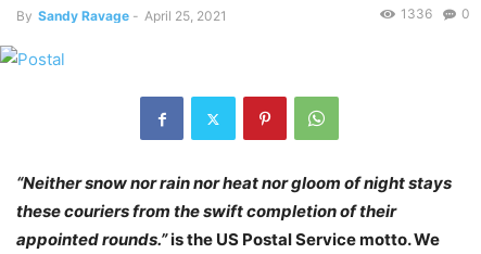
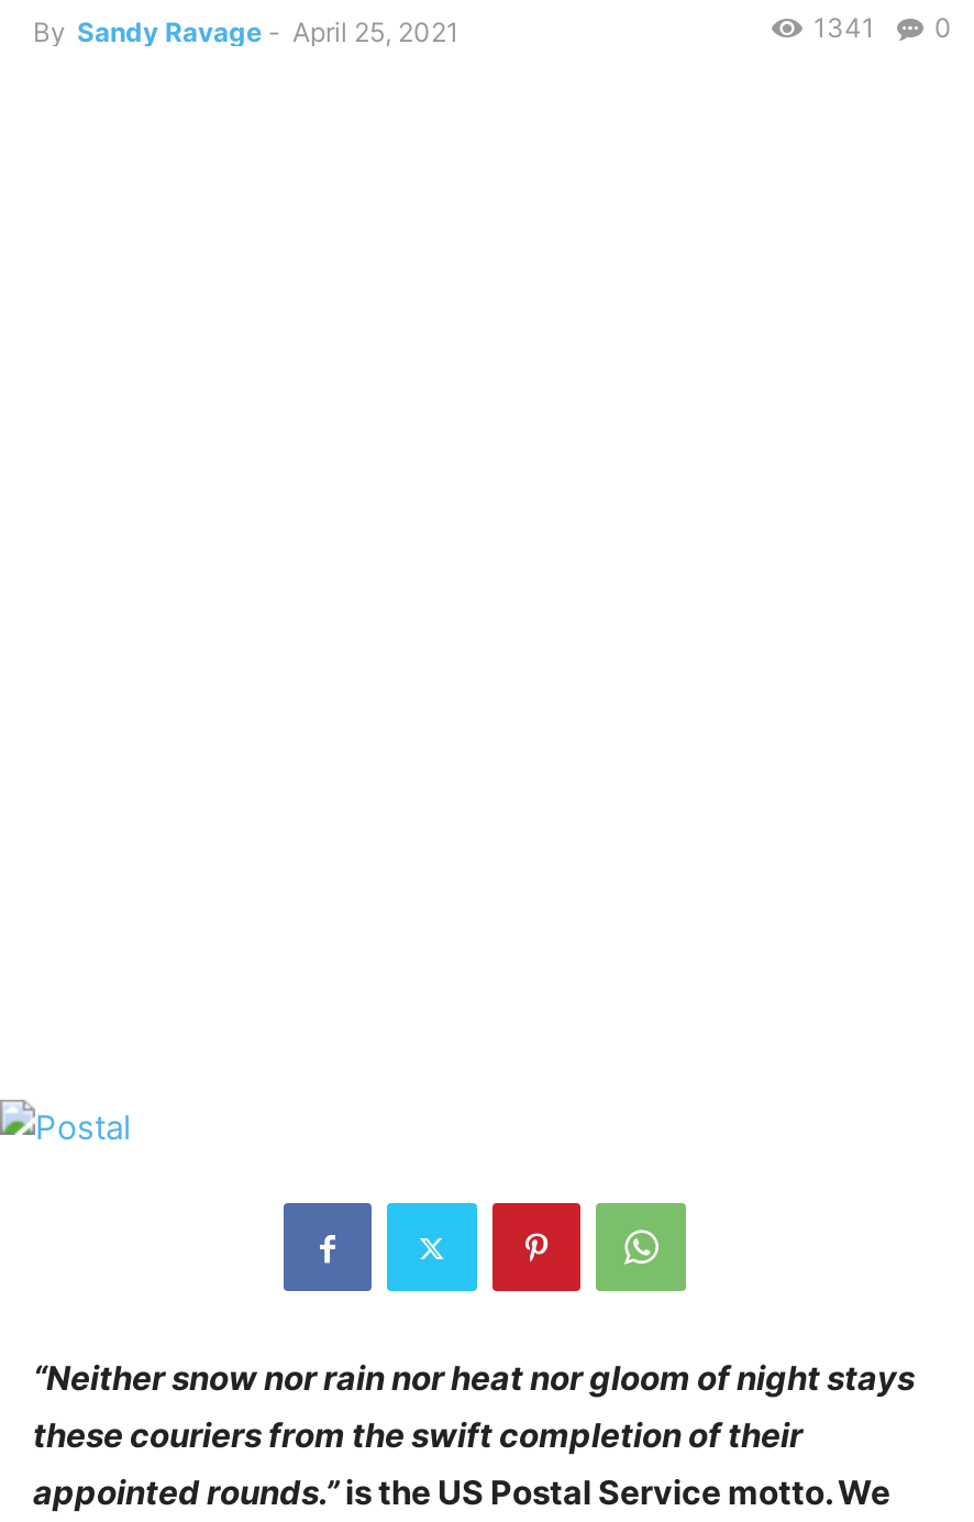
[401,5,470,22] 1336 0 -> [813,11,952,44] 1341 0

